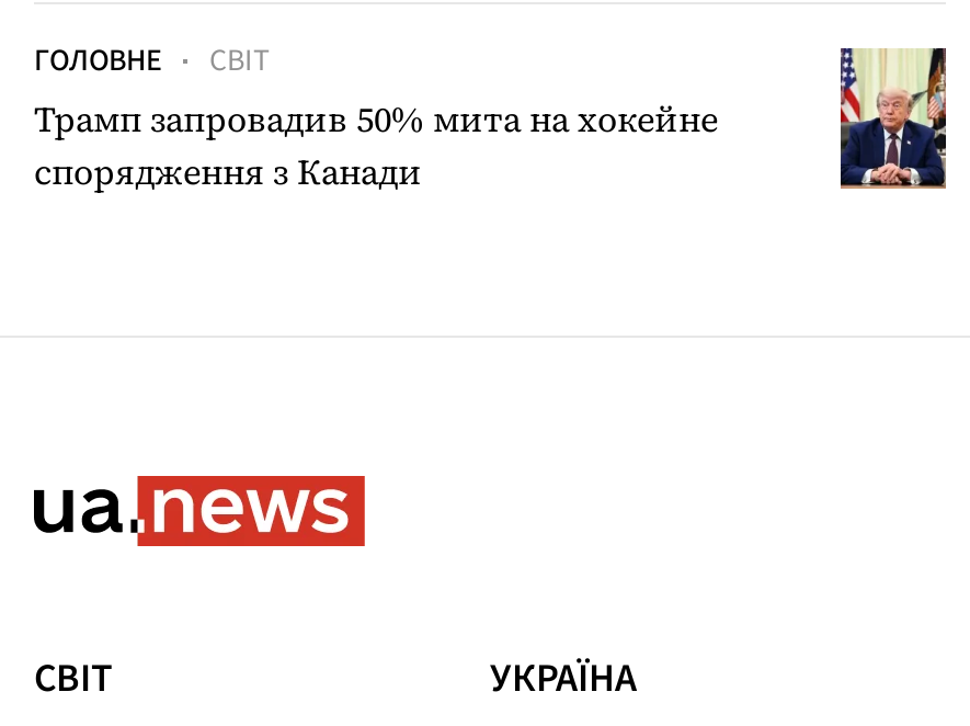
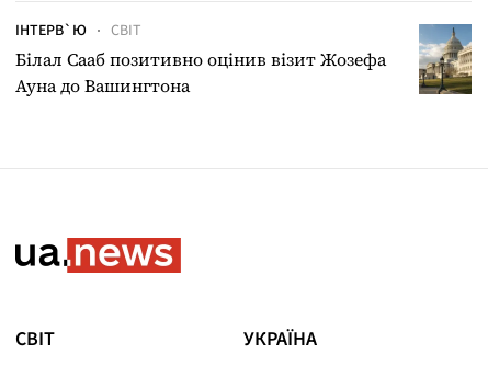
[34,39,161,83] ГОЛОВНЕ -> [15,20,87,42] ІНТЕРВ`Ю
[838,46,948,191] [image] -> [418,23,473,95] [image]
[34,94,718,195] Трамп запровадив 50% мита на хокейне | спорядження з Канади -> [15,47,386,97] Білал Сааб позитивно оцінив візит Жозефа | Ауна до Вашингтона

